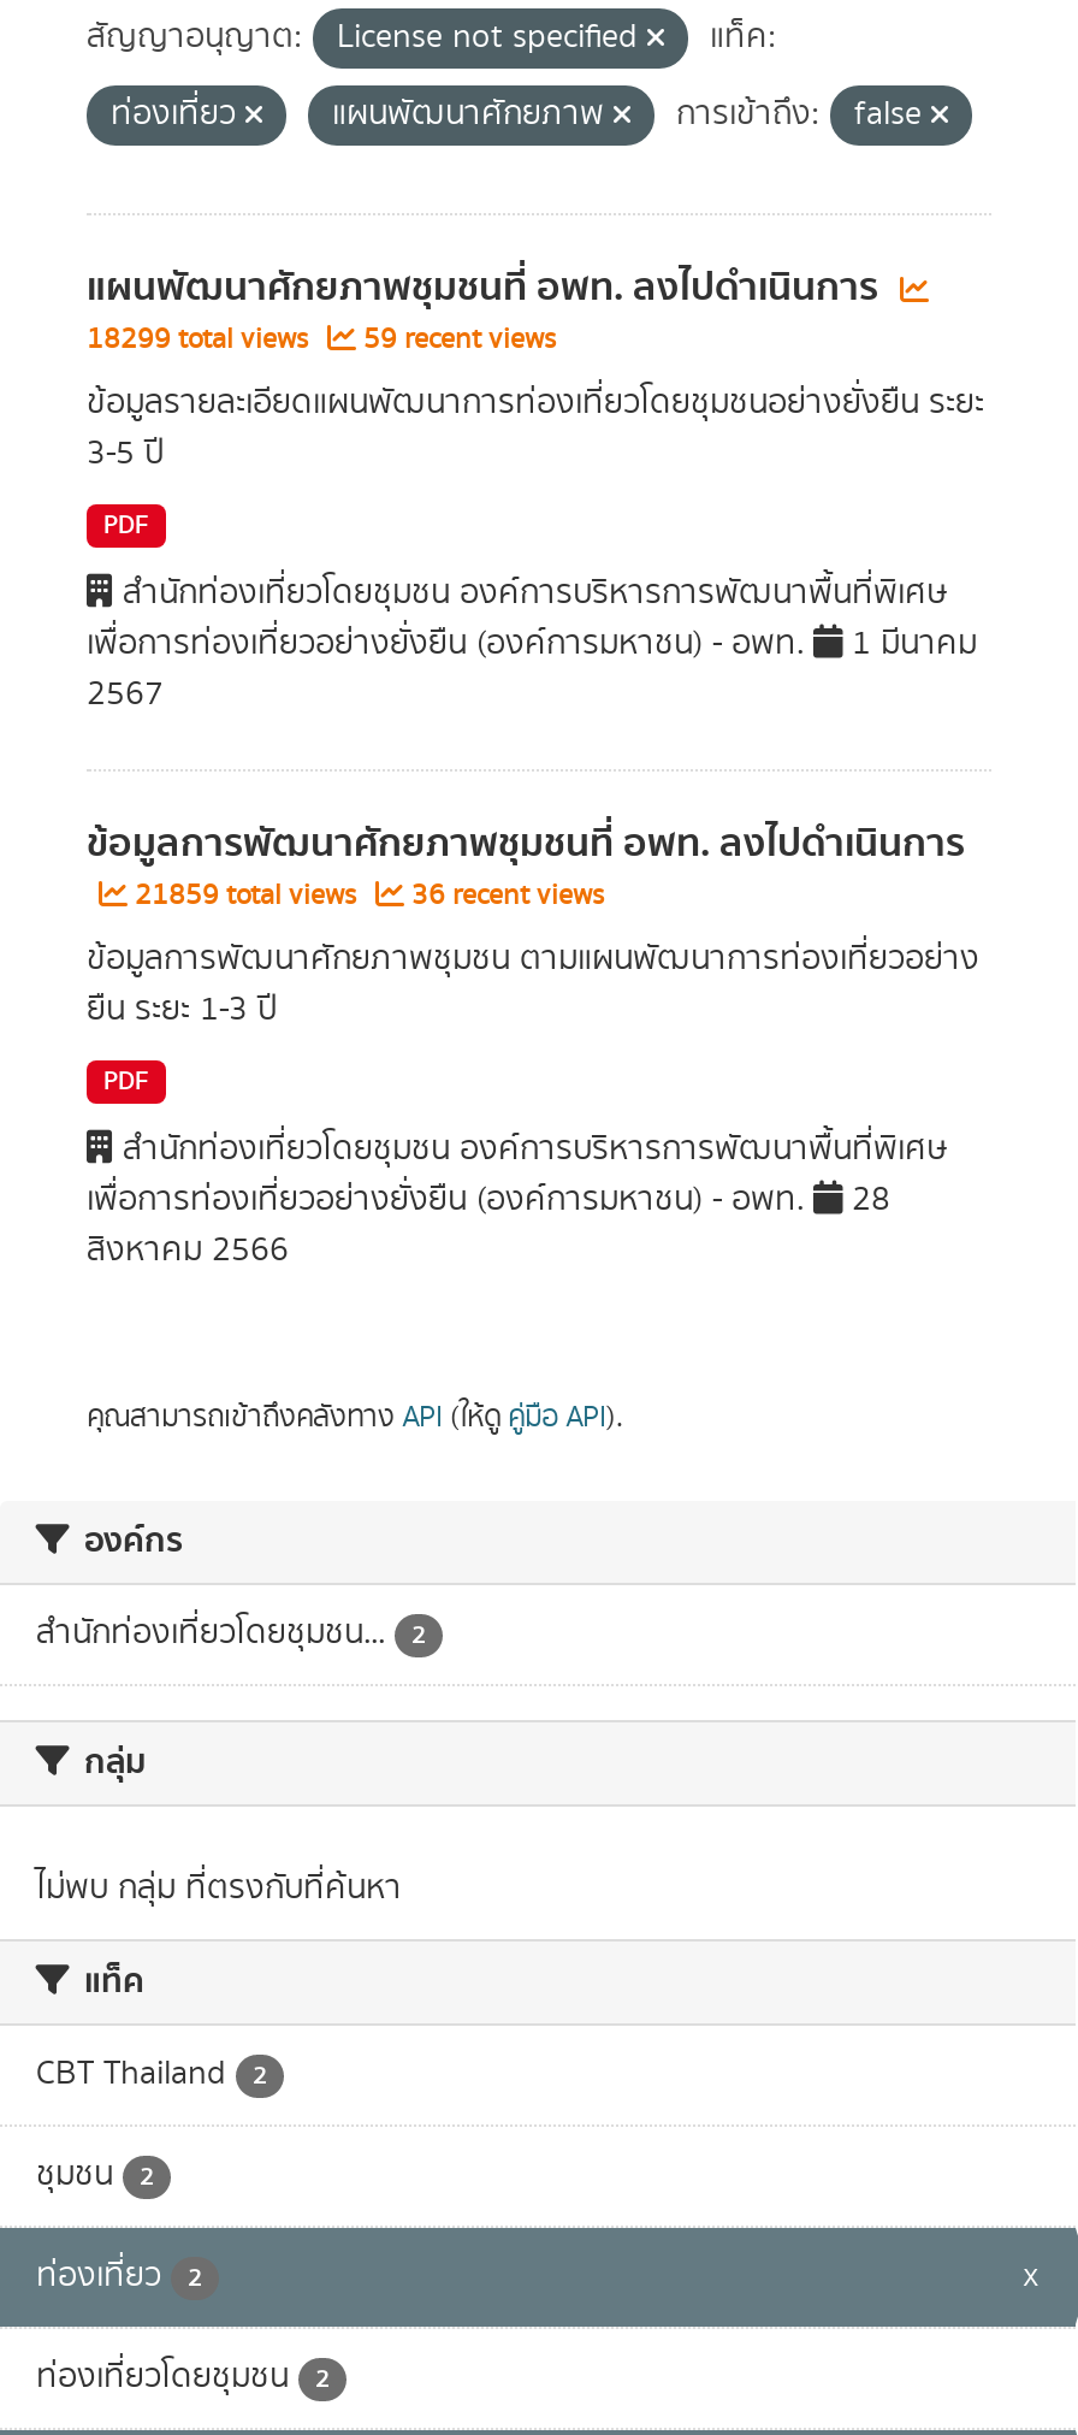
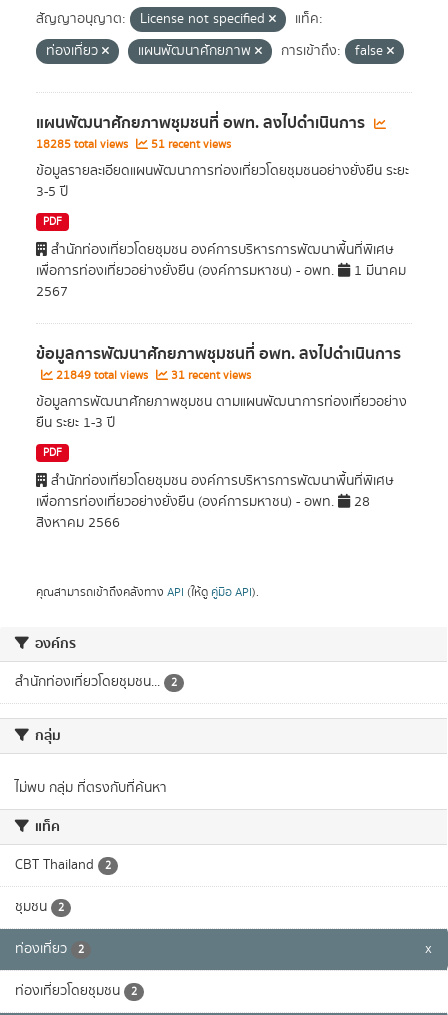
[87,318,315,359] 18299 total views -> [36,136,131,153] 18285 total views
[356,318,556,359] 59 recent views -> [148,136,231,153] 51 recent views
[128,875,363,916] 21859 total views -> [53,367,151,384] 21849 total views
[404,875,604,916] 36 recent views -> [168,367,251,384] 31 recent views

